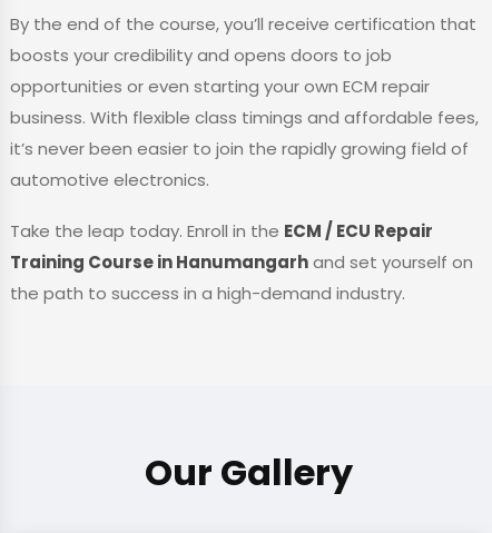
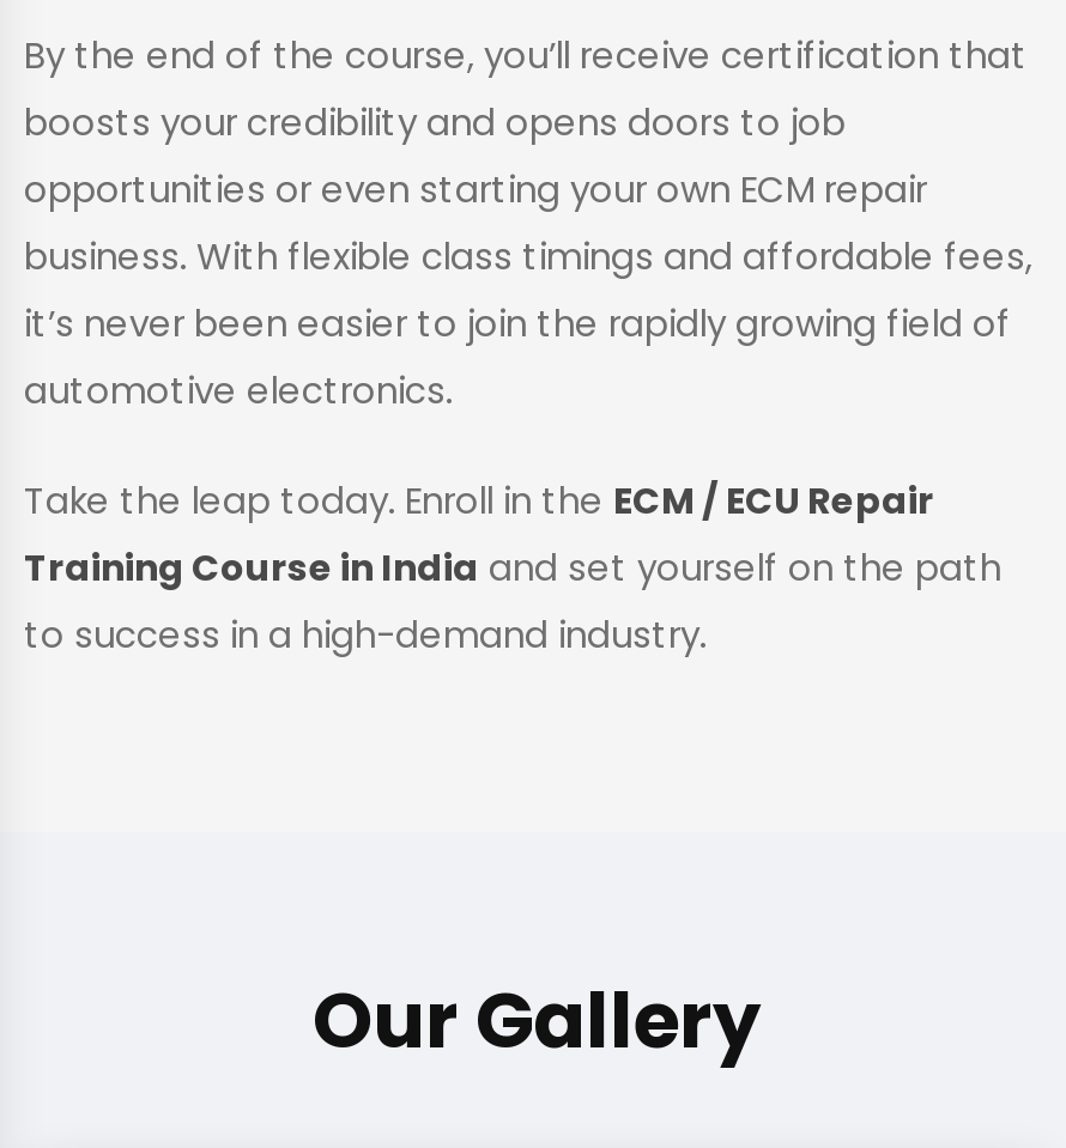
[10,251,473,305] Training Course in Hanumangarh and set yourself on | the path to success in a high-demand industry. -> [24,543,1001,660] Training Course in India and set yourself on the path | to success in a high-demand industry.

